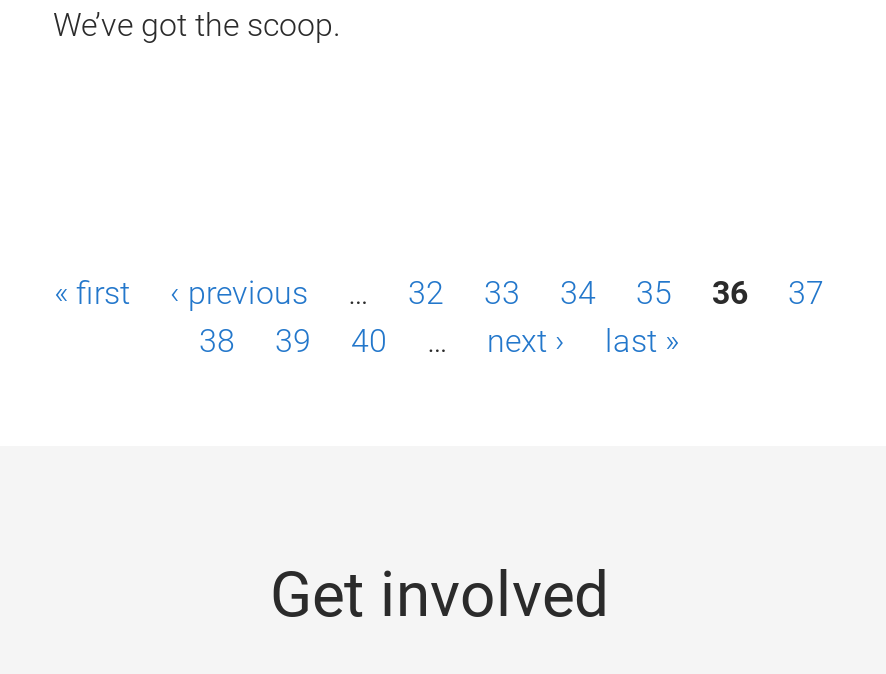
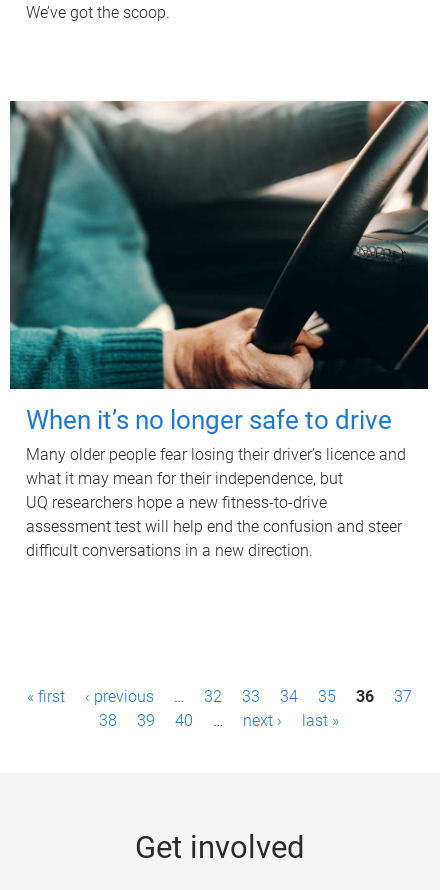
none -> [9,100,429,560] [image] | When it’s no longer safe to drive | Many older people fear losing their driver’s licence and | what it may mean for their independence, but | UQ researchers hope a new fitness-to-drive | assessment test will help end the confusion and steer | difficult conversations in a new direction.

